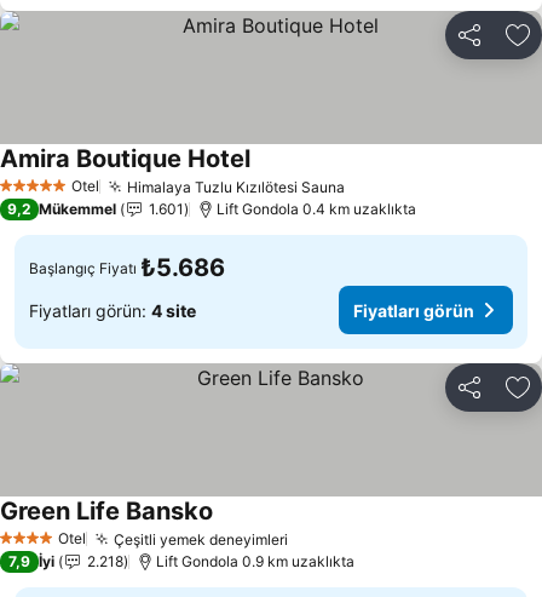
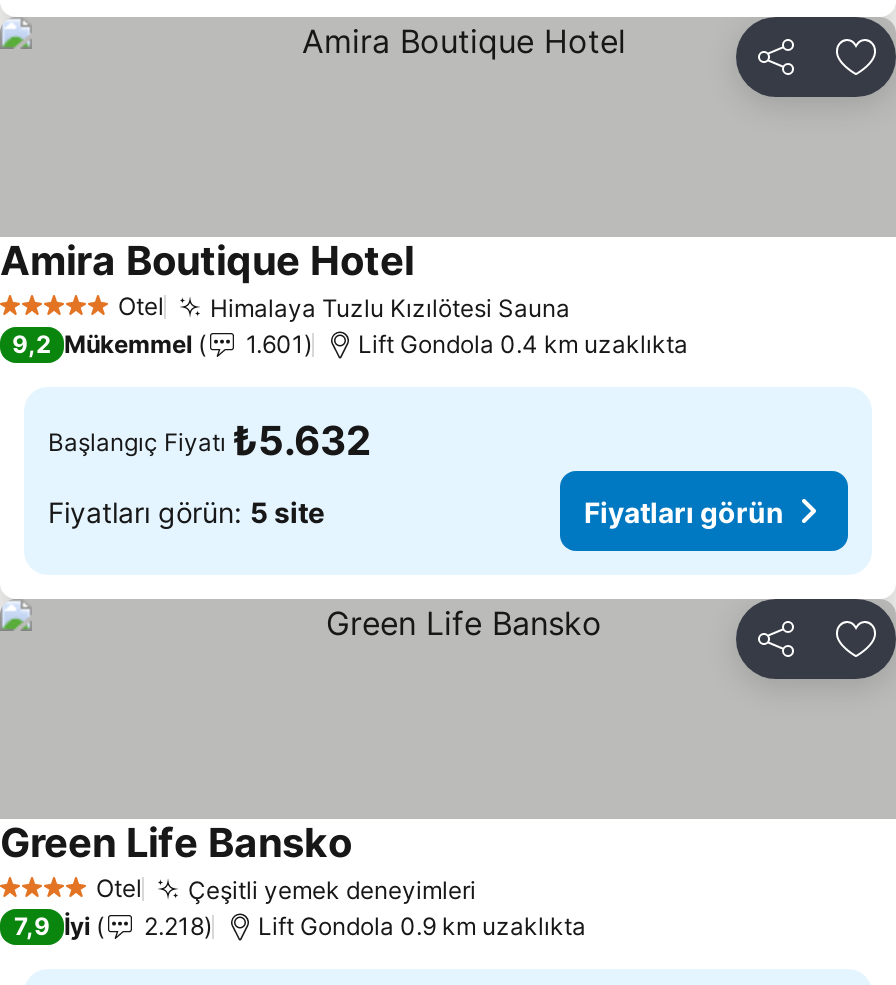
[29,253,225,282] Başlangıç Fiyatı ₺5.686 -> [48,417,372,465] Başlangıç Fiyatı ₺5.632
[29,300,196,320] Fiyatları görün: 4 site -> [48,494,324,528] Fiyatları görün: 5 site

